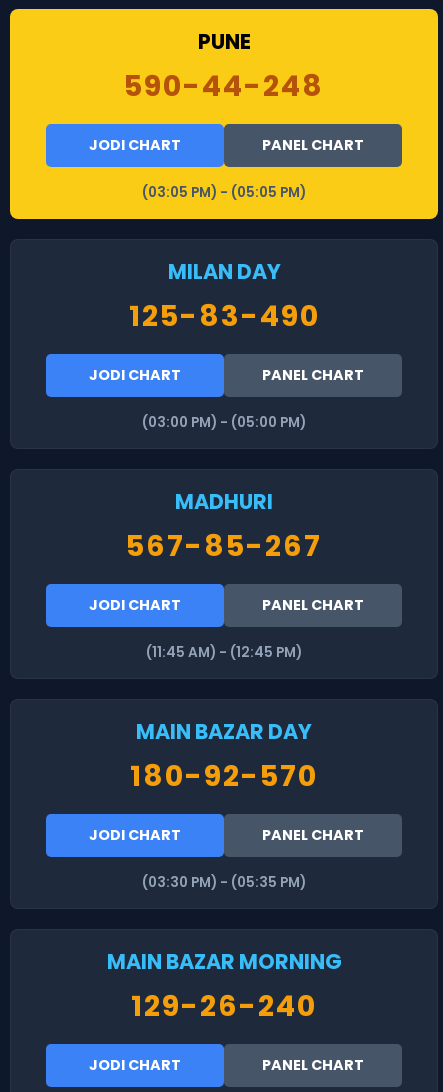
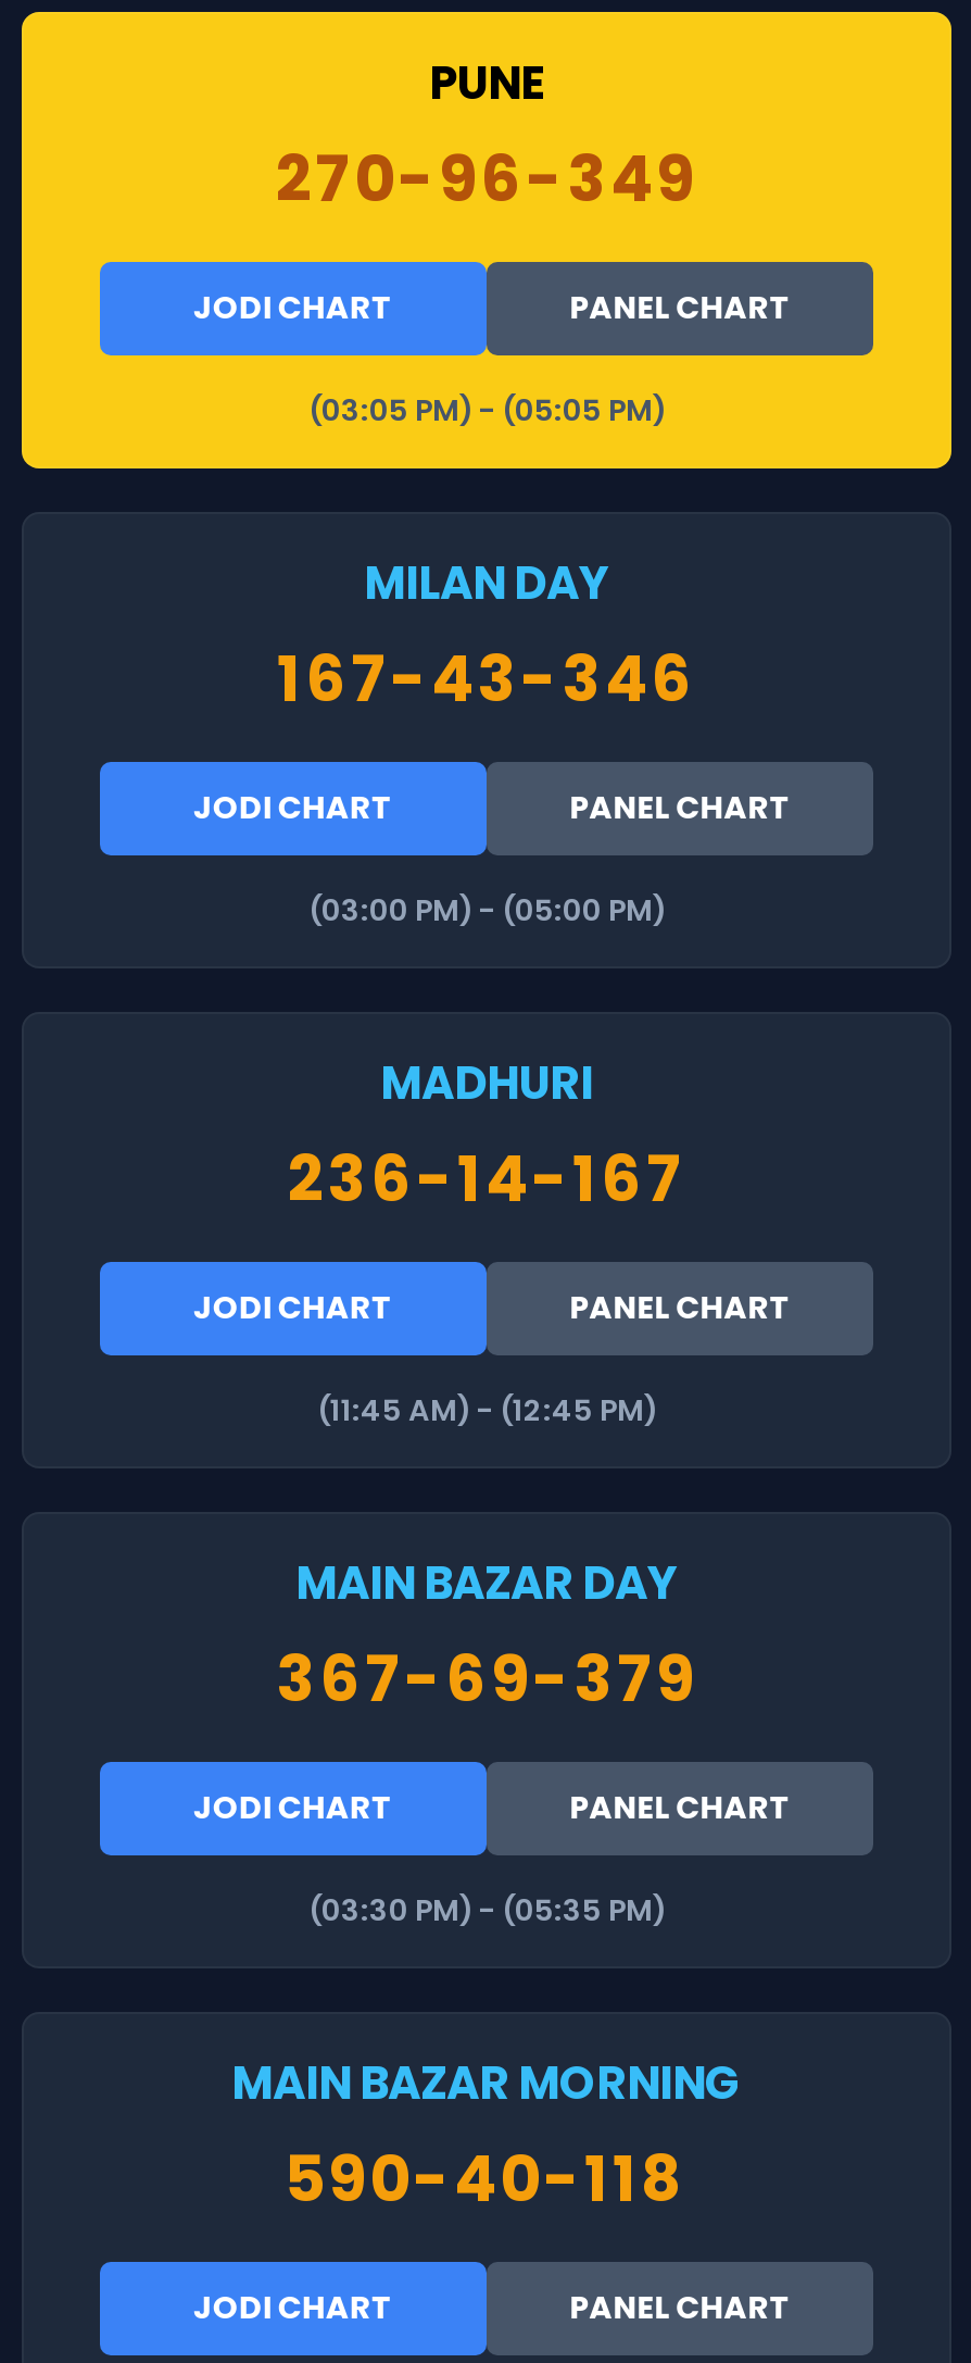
[124,66,324,106] 590-44-248 -> [276,136,697,223] 270-96-349
[128,296,319,336] 125-83-490 -> [277,636,696,723] 167-43-346
[126,526,322,566] 567-85-267 -> [288,1136,685,1223] 236-14-167
[130,756,318,796] 180-92-570 -> [276,1636,697,1723] 367-69-379
[131,986,317,1026] 129-26-240 -> [285,2136,689,2223] 590-40-118

